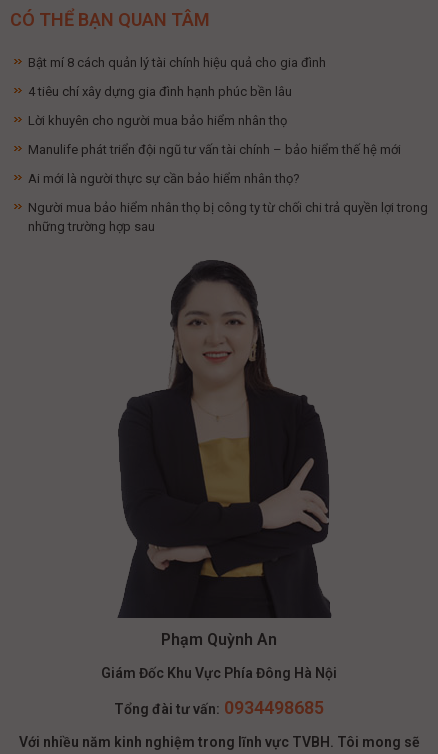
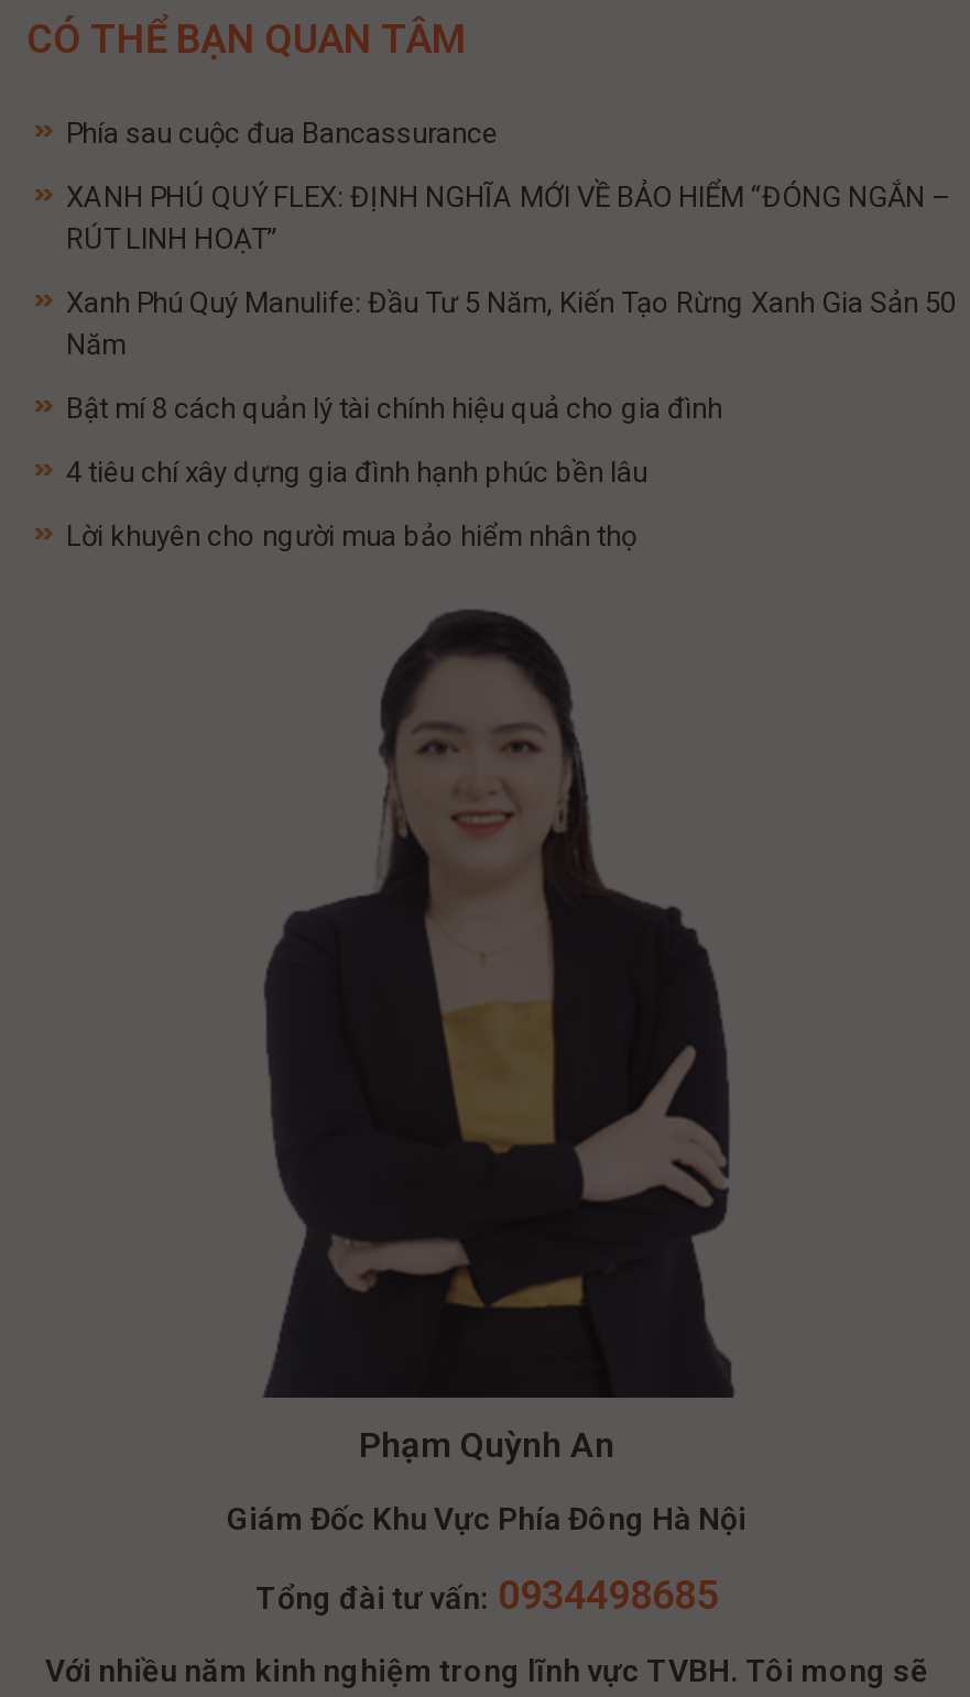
none -> [66,116,956,360] Phía sau cuộc đua Bancassurance | XANH PHÚ QUÝ FLEX: ĐỊNH NGHĨA MỚI VỀ BẢO HIỂM “ĐÓNG NGẮN – | RÚT LINH HOẠT” | Xanh Phú Quý Manulife: Đầu Tư 5 Năm, Kiến Tạo Rừng Xanh Gia Sản 50 | Năm
moved [28,55,326,128] -> [66,391,722,552]: Bật mí 8 cách quản lý tài chính hiệu quả cho gia đình | 4 tiêu chí xây dựng gia đình hạnh phúc bền lâu | Lời khuyên cho người mua bảo hiểm nhân thọ
[28,142,428,234] Manulife phát triển đội ngũ tư vấn tài chính – bảo hiểm thế hệ mới | Ai mới là người thực sự cần bảo hiểm nhân thọ? | Người mua bảo hiểm nhân thọ bị công ty từ chối chi trả quyền lợi trong | những trường hợp sau -> none

